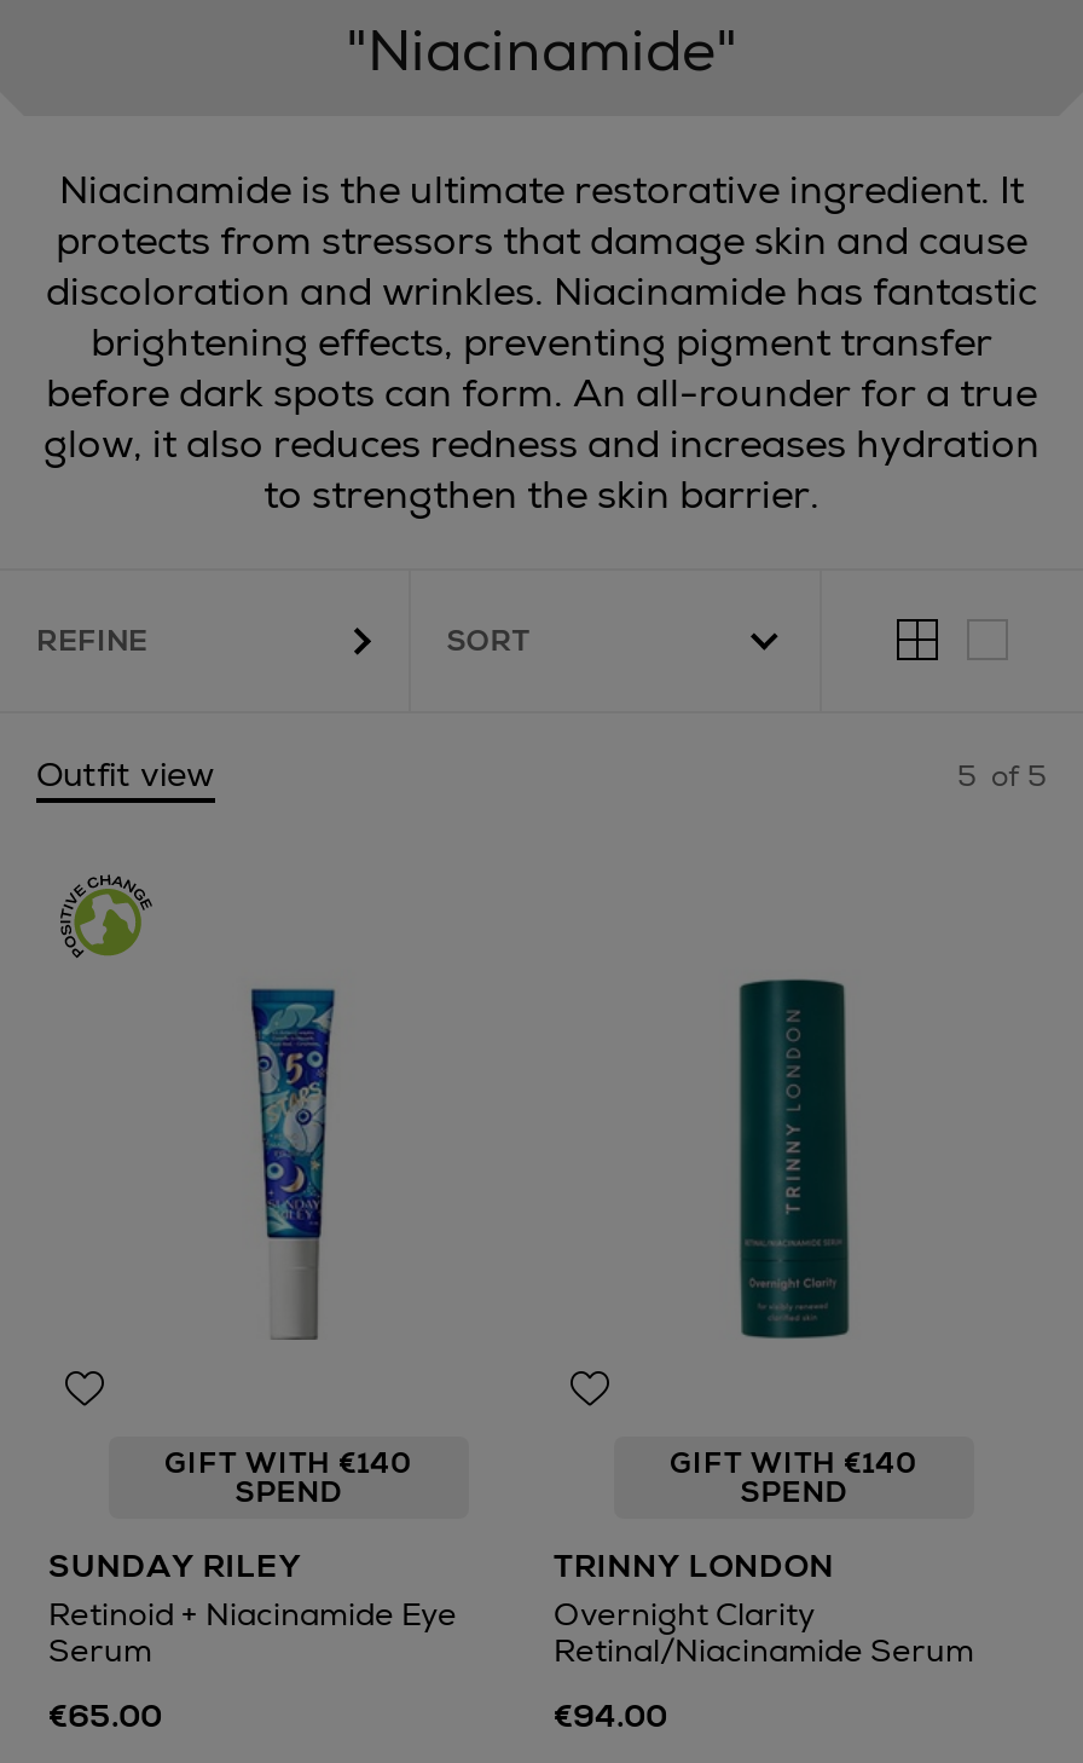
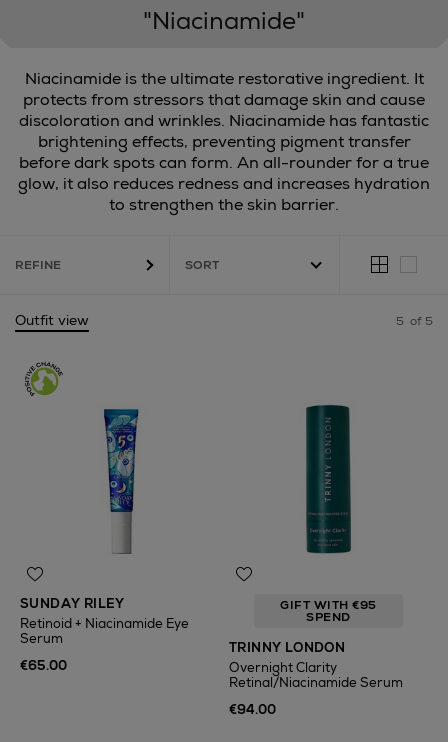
[164,1444,413,1511] GIFT WITH €140 | SPEND -> none
[670,1444,919,1482] GIFT WITH €140 -> [280,597,377,613] GIFT WITH €95
moved [48,1545,301,1586] -> [20,595,125,612]: SUNDAY RILEY
moved [48,1594,457,1736] -> [20,615,189,674]: Retinoid + Niacinamide Eye | Serum | €65.00

